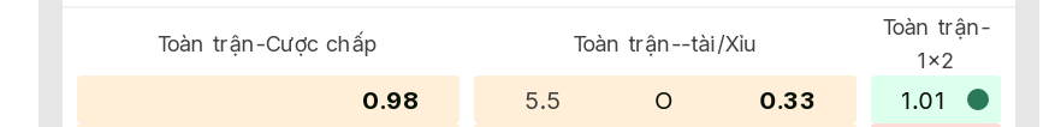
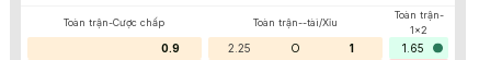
[362,85,420,114] 0.98 -> [161,41,180,54] 0.9
[524,85,561,114] 5.5 -> [228,41,251,54] 2.25
[760,85,817,114] 0.33 -> [349,41,354,54] 1
[902,85,945,114] 1.01 -> [402,41,424,54] 1.65

